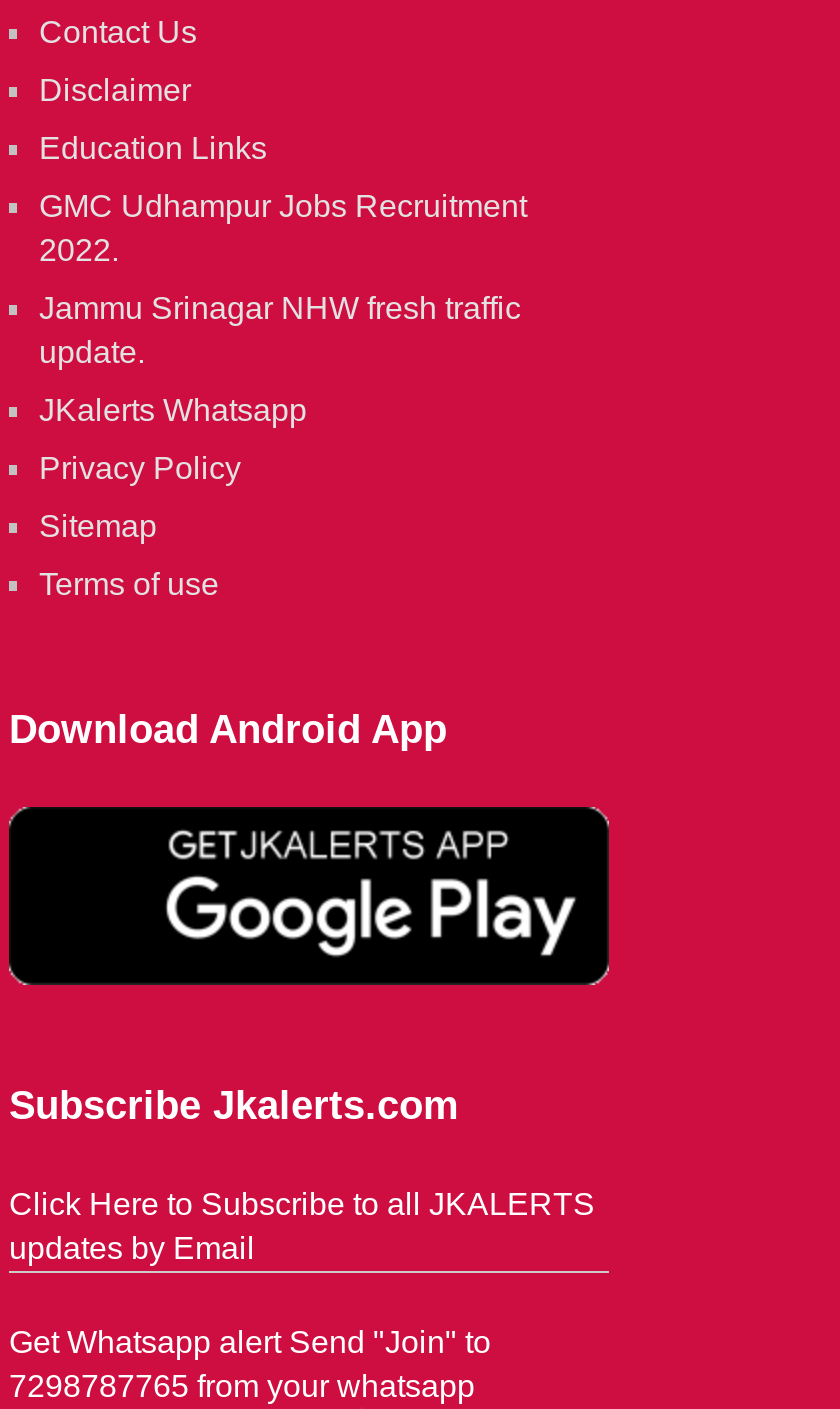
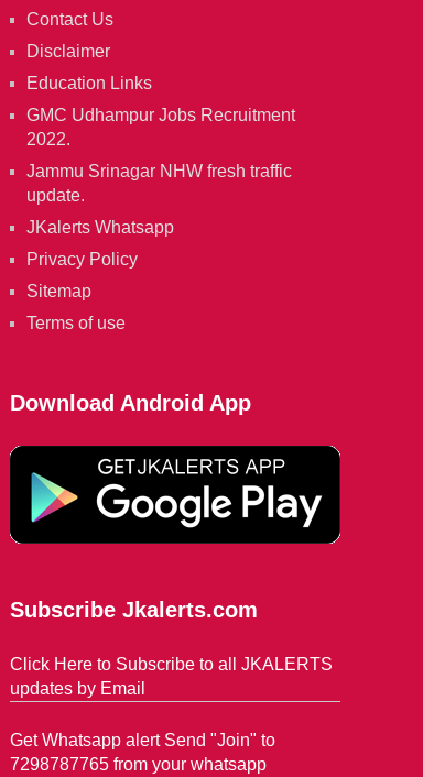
none -> [30,471,78,523] [image]

